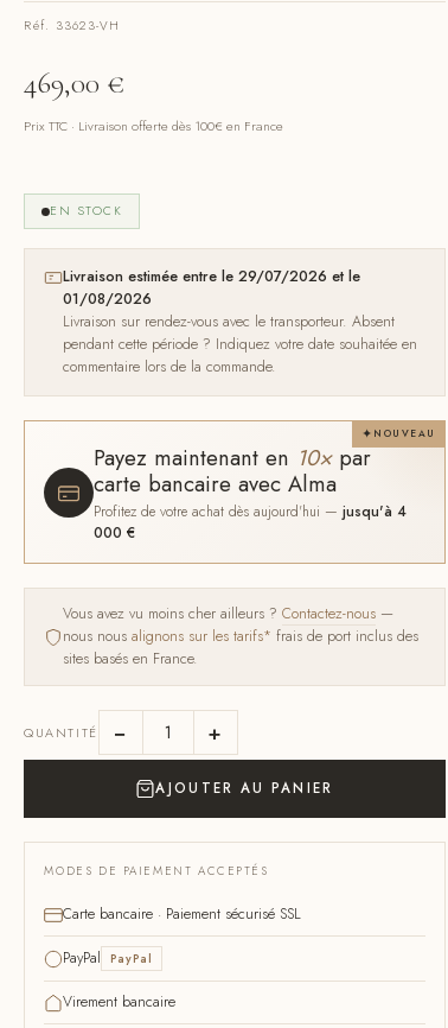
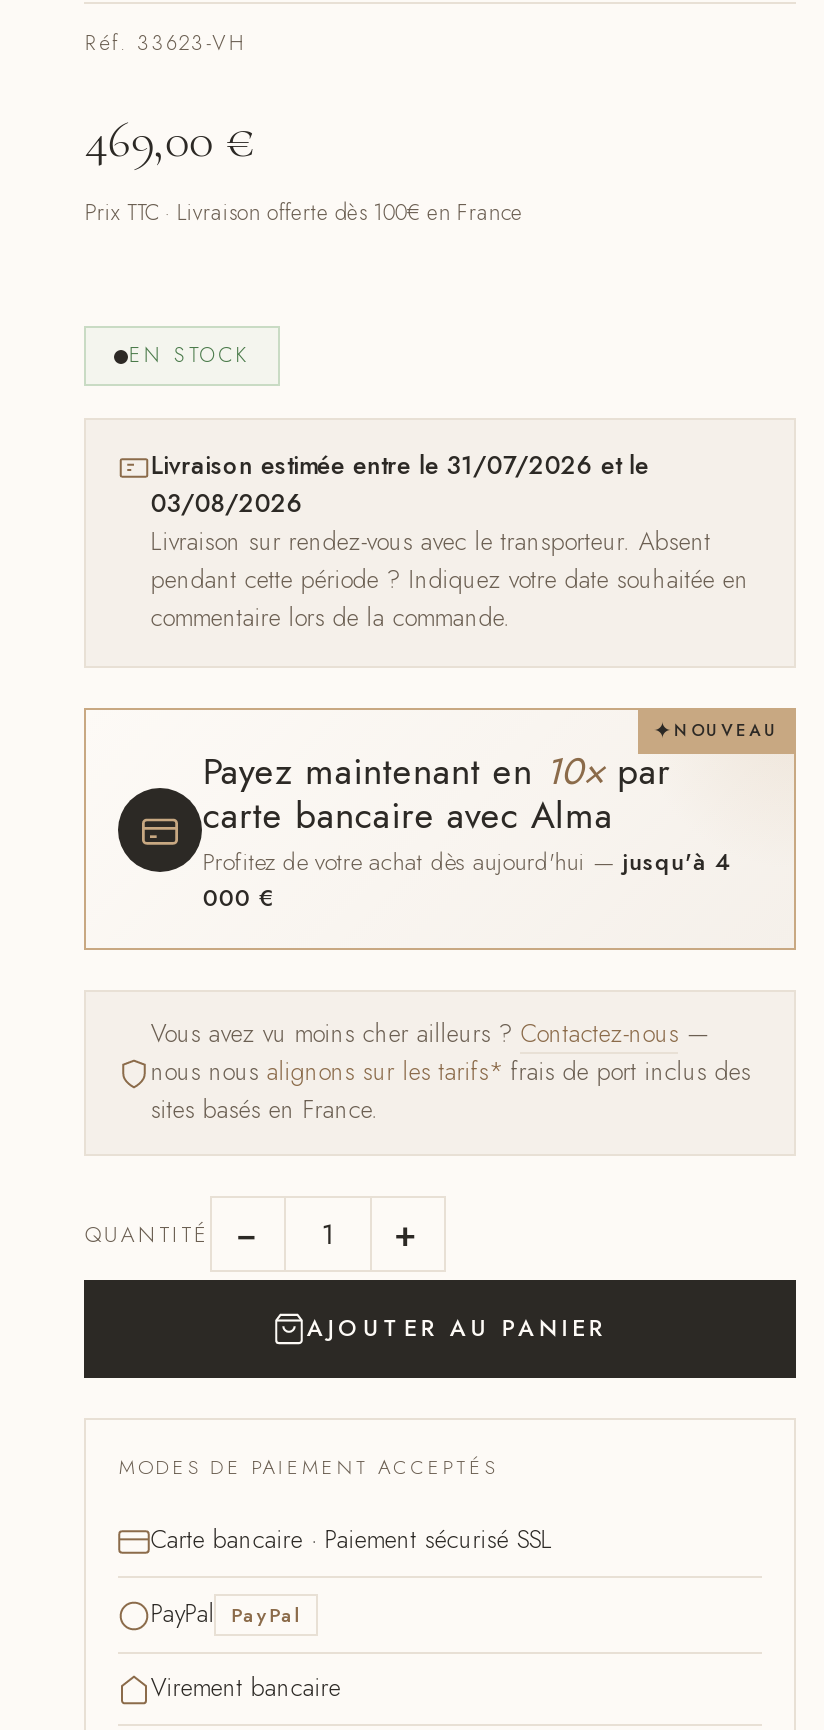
[63,266,361,288] Livraison estimée entre le 29/07/2026 et le -> [151,448,649,484] Livraison estimée entre le 31/07/2026 et le
[63,289,152,310] 01/08/2026 -> [151,486,303,522] 03/08/2026

